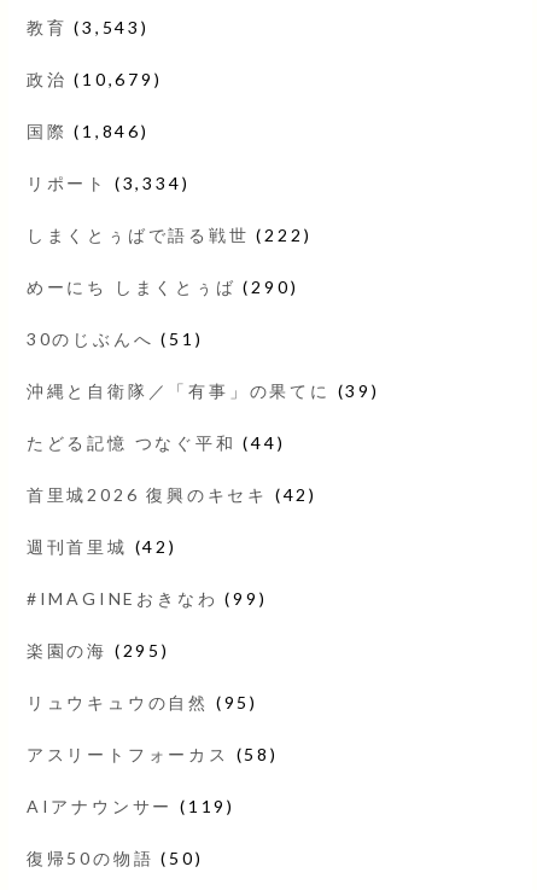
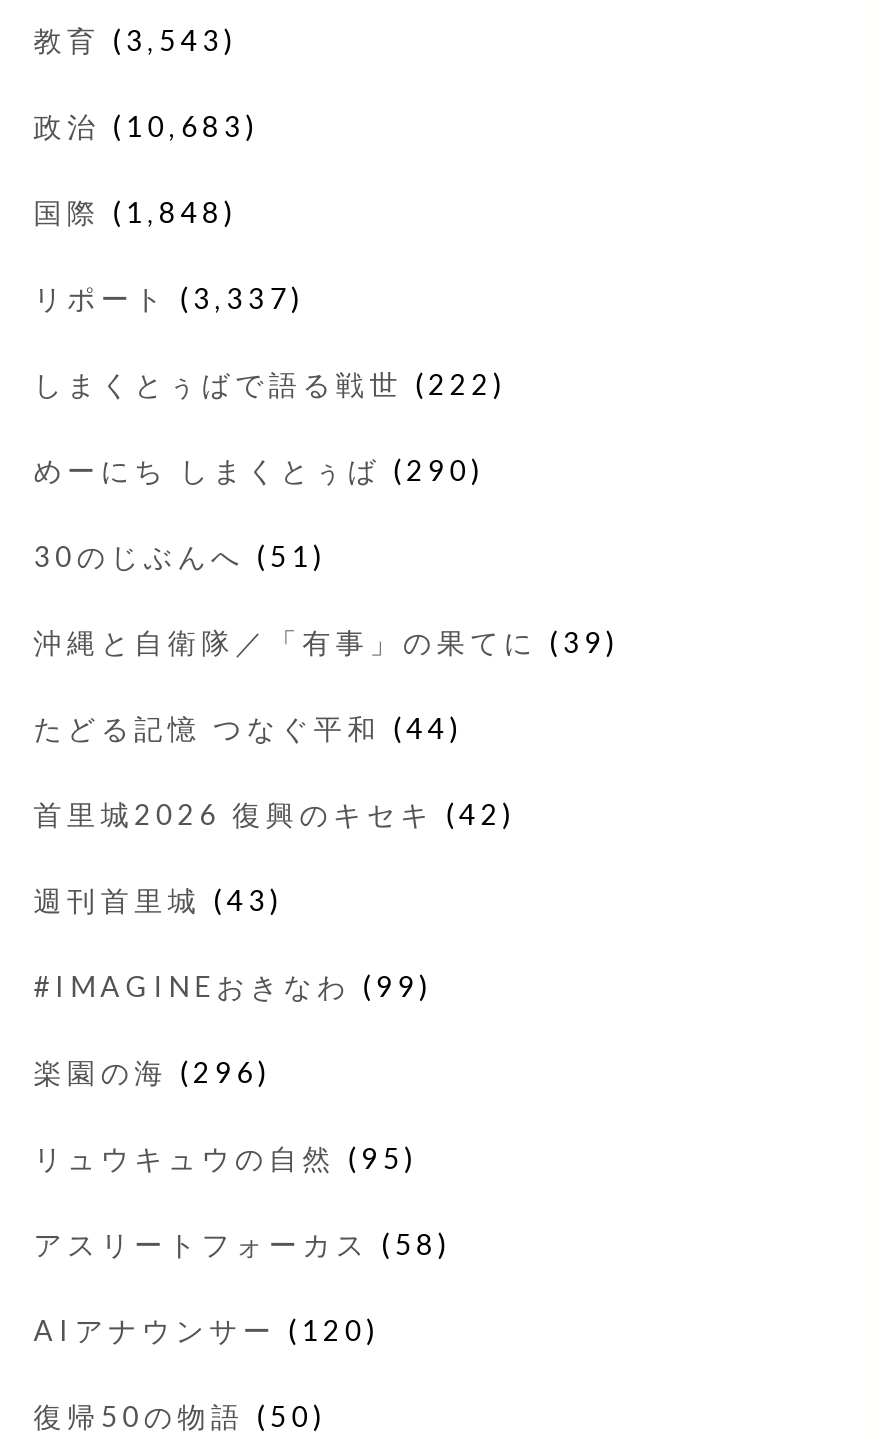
[26,69,162,89] 政治(10,679) -> [33,109,259,143] 政治(10,683)
[26,121,149,141] 国際(1,846) -> [33,195,237,229] 国際(1,848)
[26,173,190,193] リポート(3,334) -> [33,281,305,315] リポート(3,337)
[26,536,177,557] 週刊首里城(42) -> [33,883,283,917] 週刊首里城(43)
[26,640,170,660] 楽園の海(295) -> [33,1055,271,1089] 楽園の海(296)
[26,796,235,816] AIアナウンサー(119) -> [33,1313,380,1347] AIアナウンサー(120)

